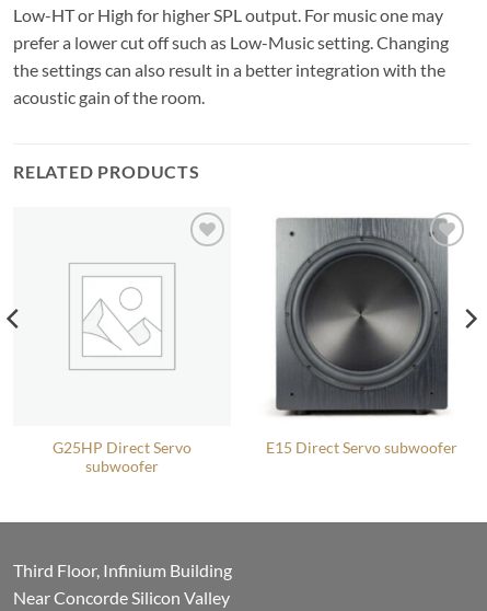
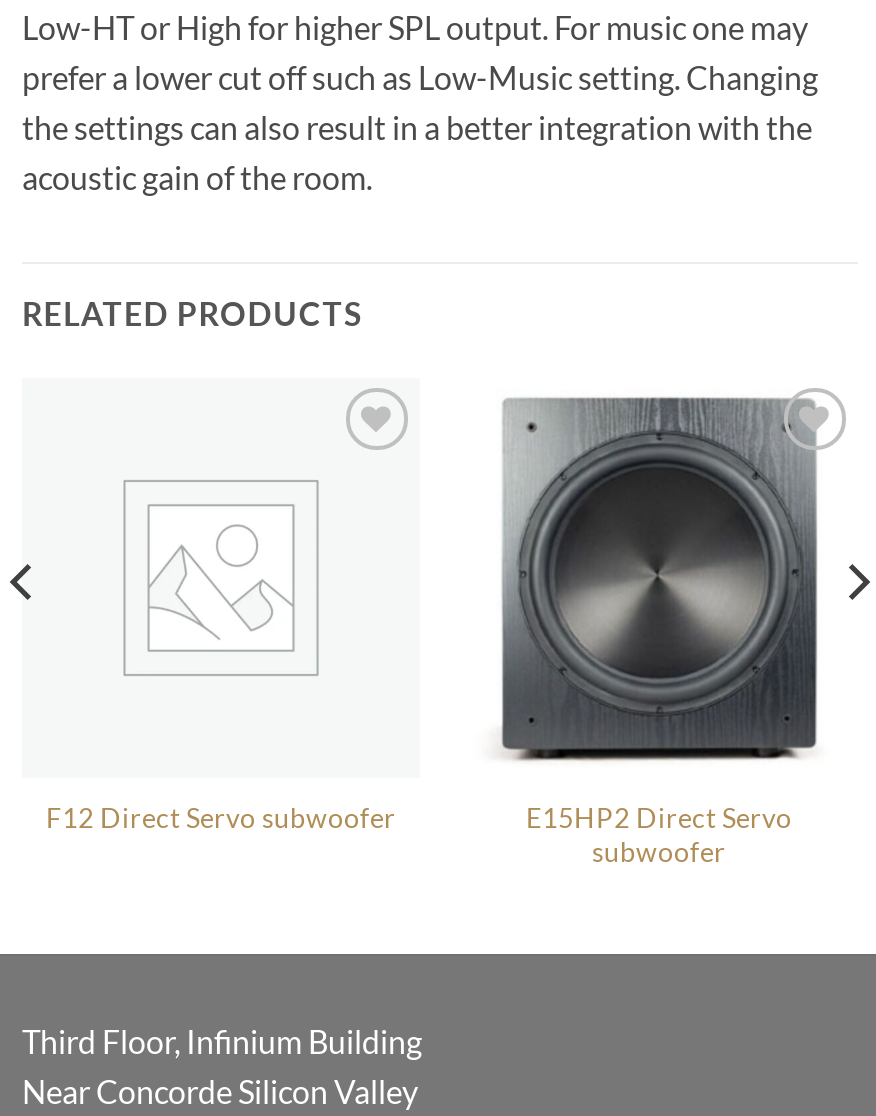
[53,439,192,475] G25HP Direct Servo | subwoofer -> [46,803,396,835] F12 Direct Servo subwoofer
[266,440,457,457] E15 Direct Servo subwoofer -> [526,802,792,868] E15HP2 Direct Servo | subwoofer

